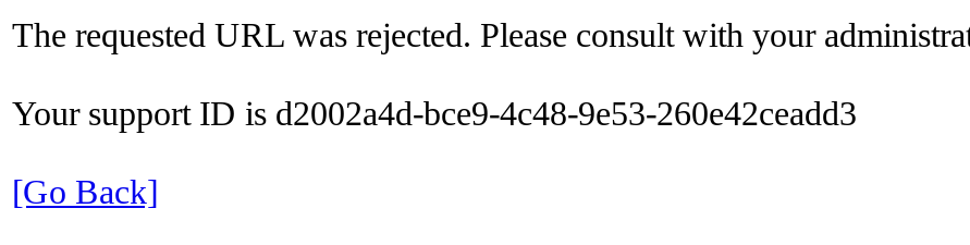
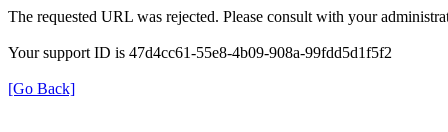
[12,95,857,132] Your support ID is d2002a4d-bce9-4c48-9e53-260e42ceadd3 -> [8,44,392,61] Your support ID is 47d4cc61-55e8-4b09-908a-99fdd5d1f5f2

